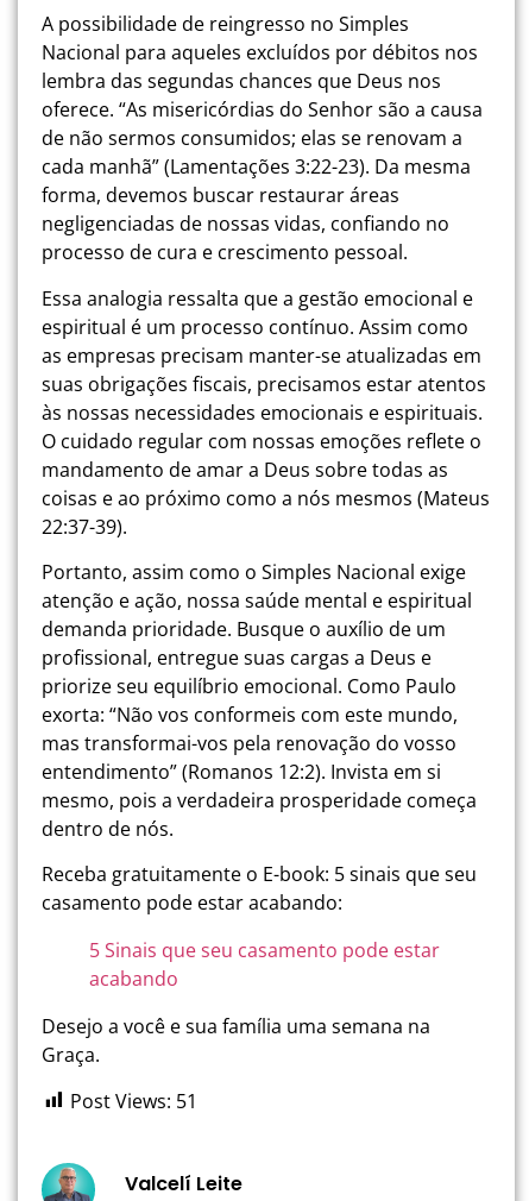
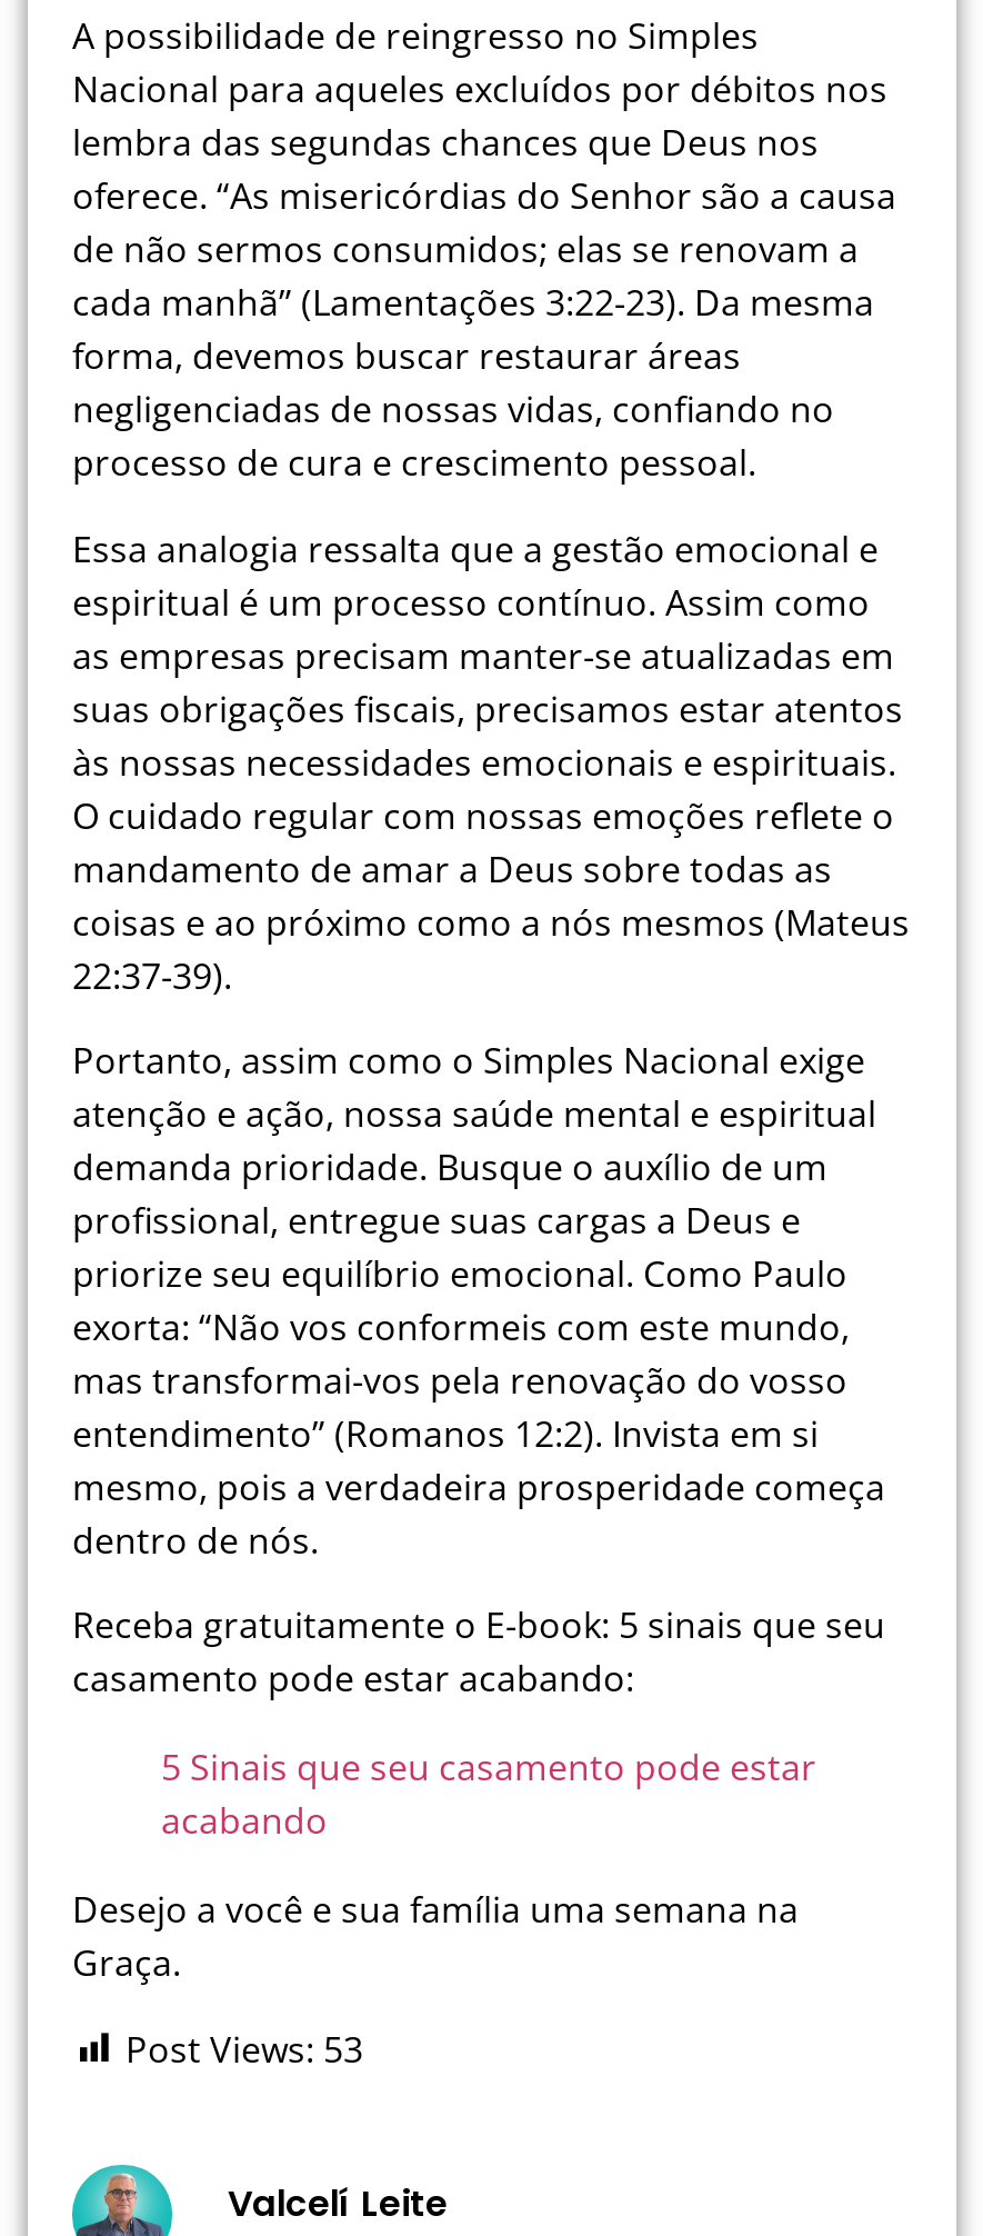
[70,1088,197,1114] Post Views: 51 -> [126,2024,363,2073] Post Views: 53

